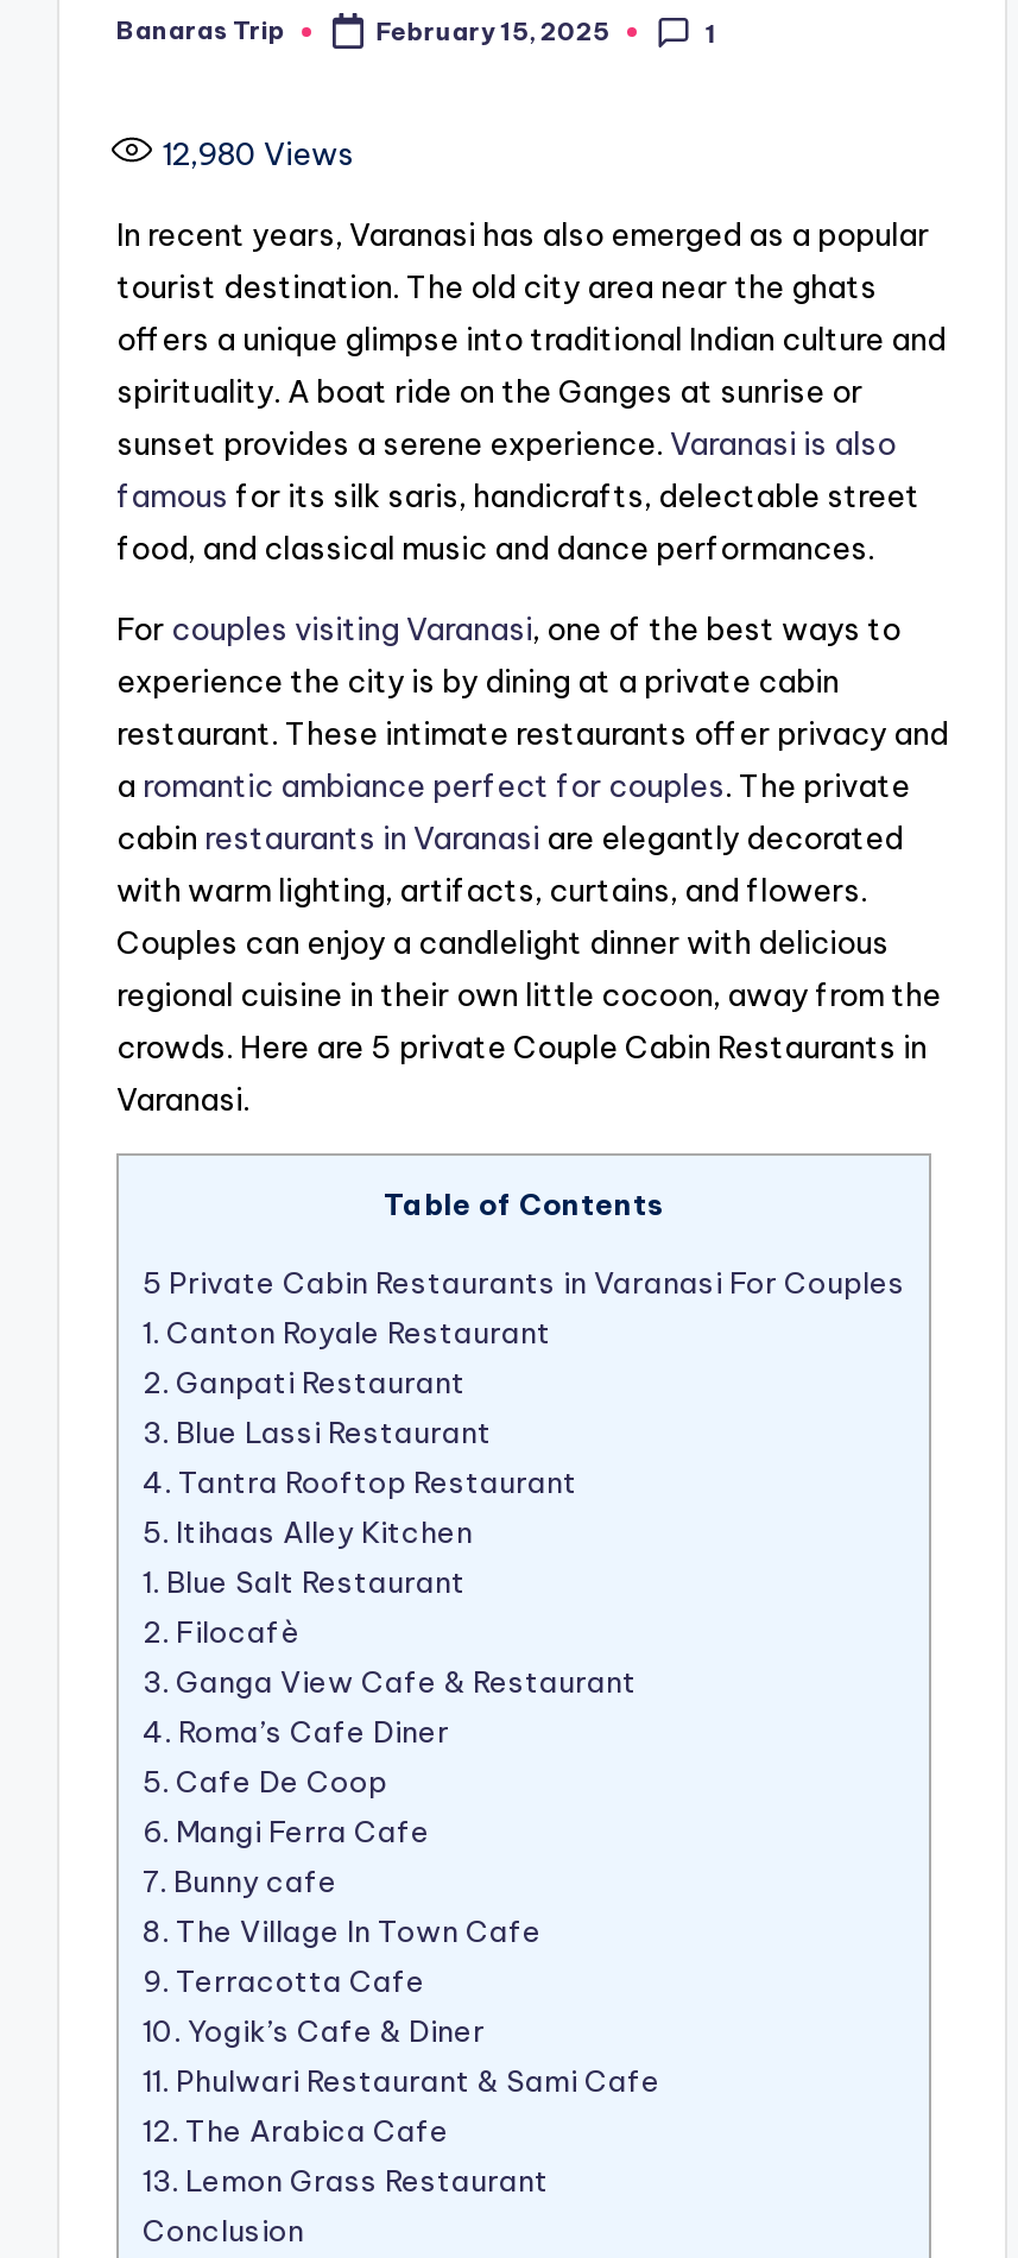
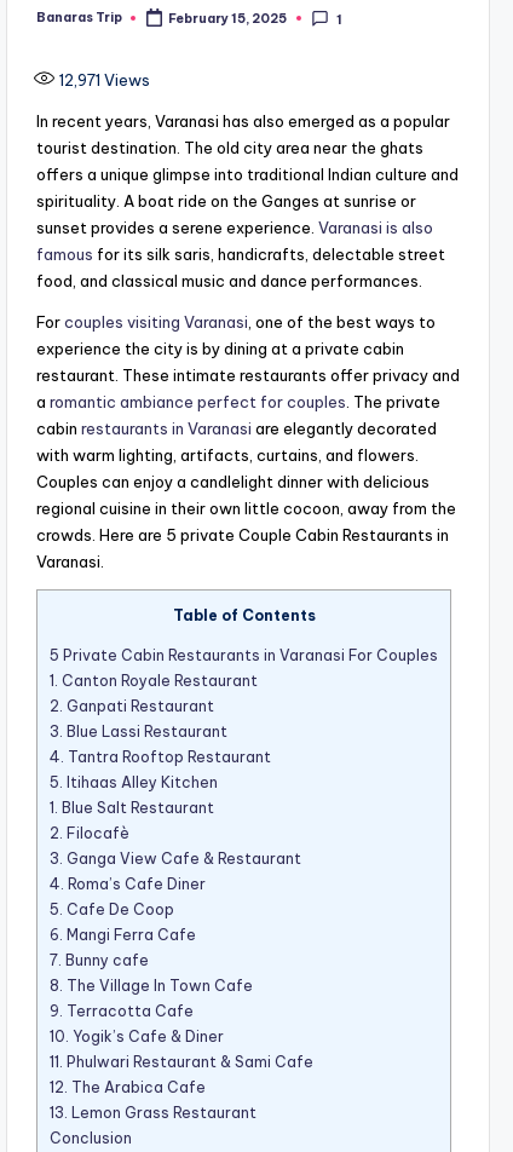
[162,134,354,172] 12,980 Views -> [59,70,150,90] 12,971 Views

